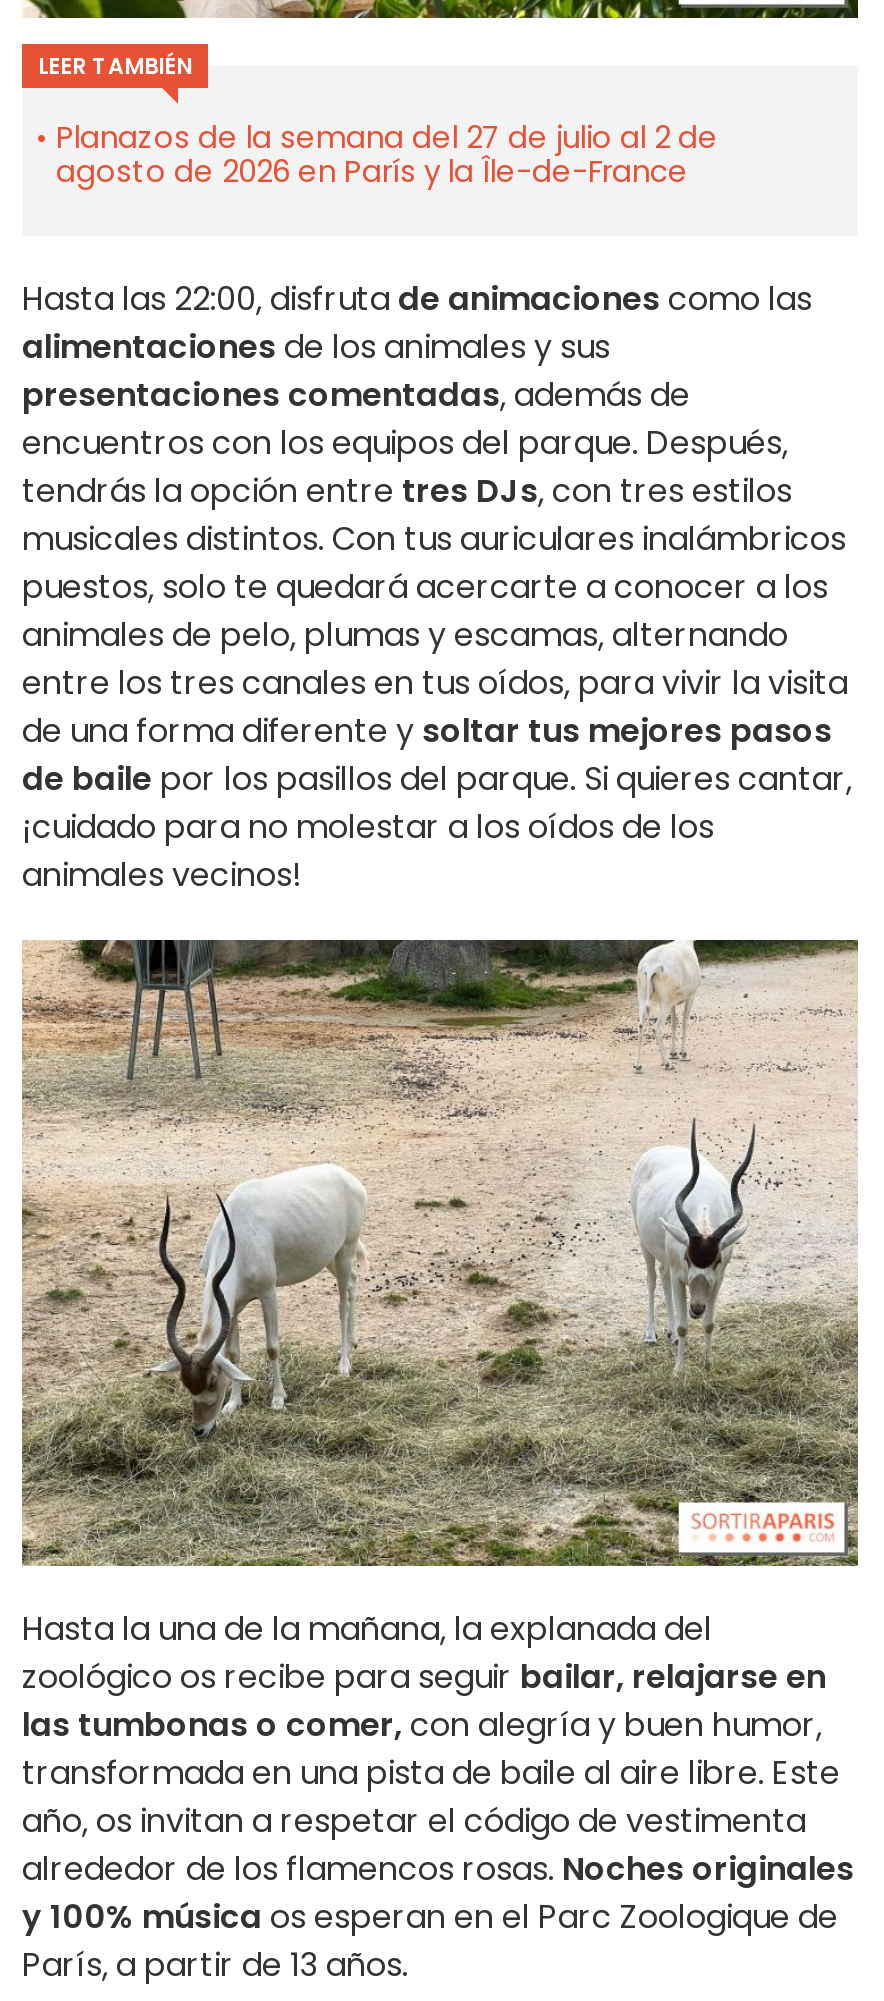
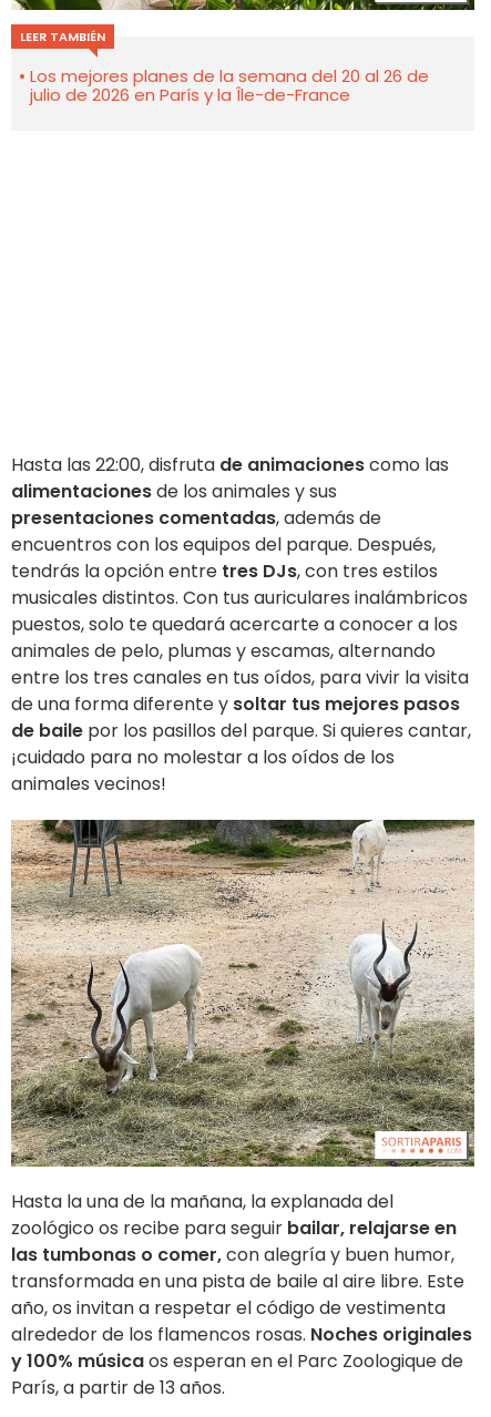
[56,115,718,157] Planazos de la semana del 27 de julio al 2 de -> [30,64,429,87] Los mejores planes de la semana del 20 al 26 de
[56,149,688,191] agosto de 2026 en París y la Île-de-France -> [30,83,350,106] julio de 2026 en París y la Île-de-France

